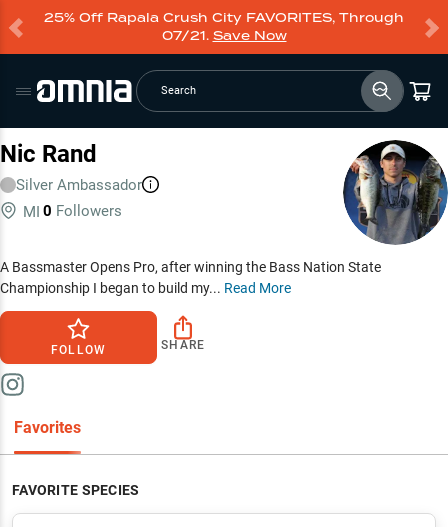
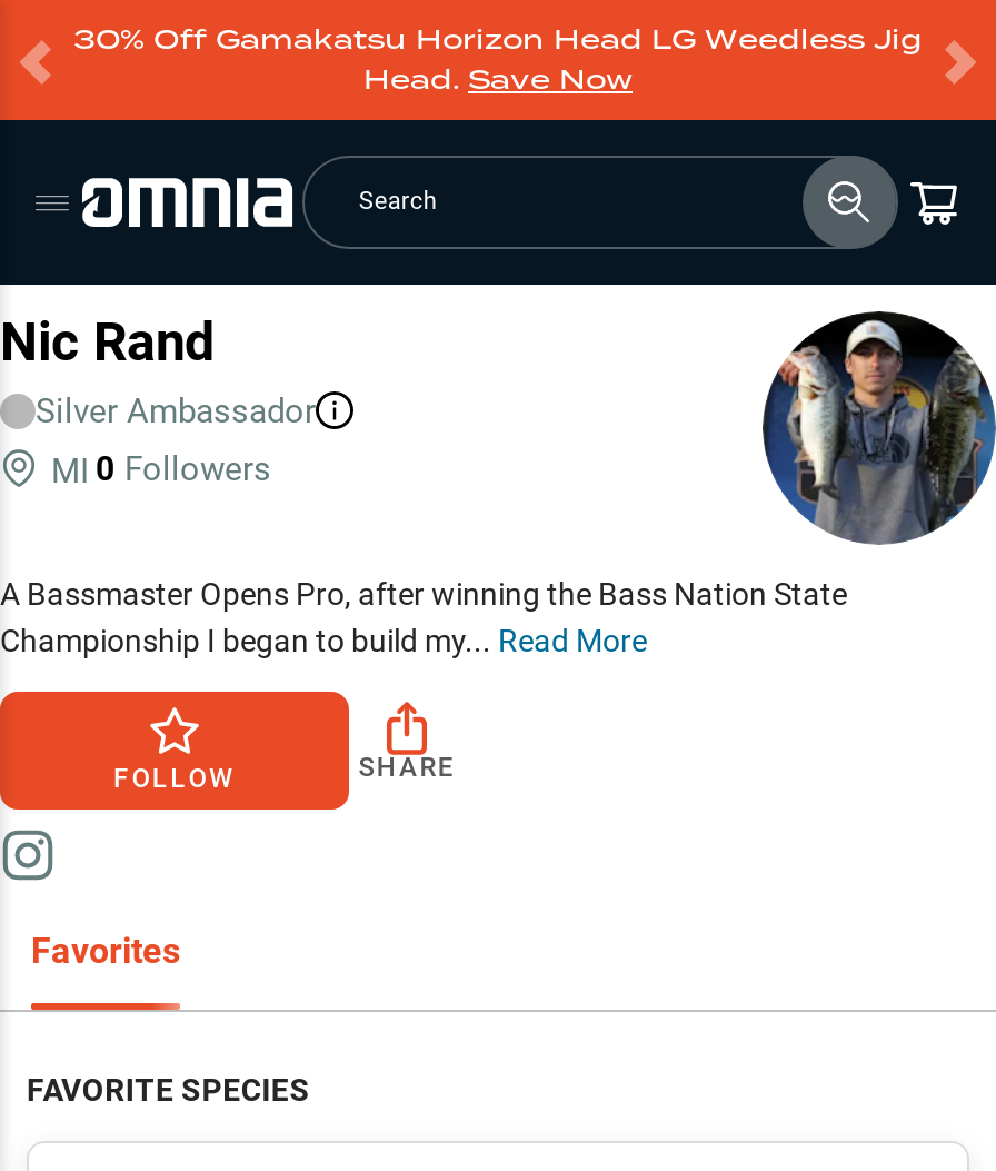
[44,9,404,44] 25% Off Rapala Crush City FAVORITES, Through | 07/21. Save Now -> [73,20,923,98] 30% Off Gamakatsu Horizon Head LG Weedless Jig | Head. Save Now

